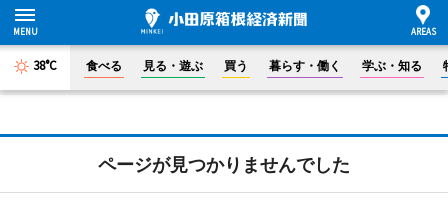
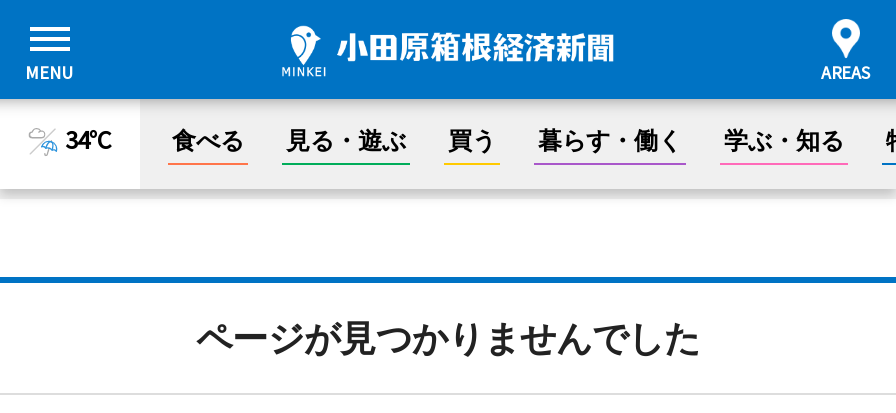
[32,57,56,74] 38°C -> [65,124,113,158] 34°C

